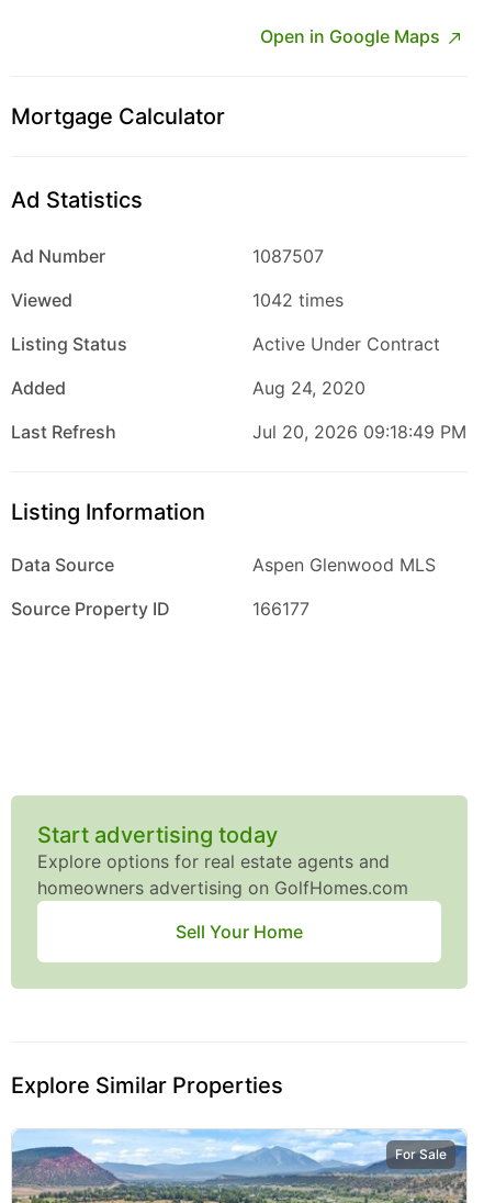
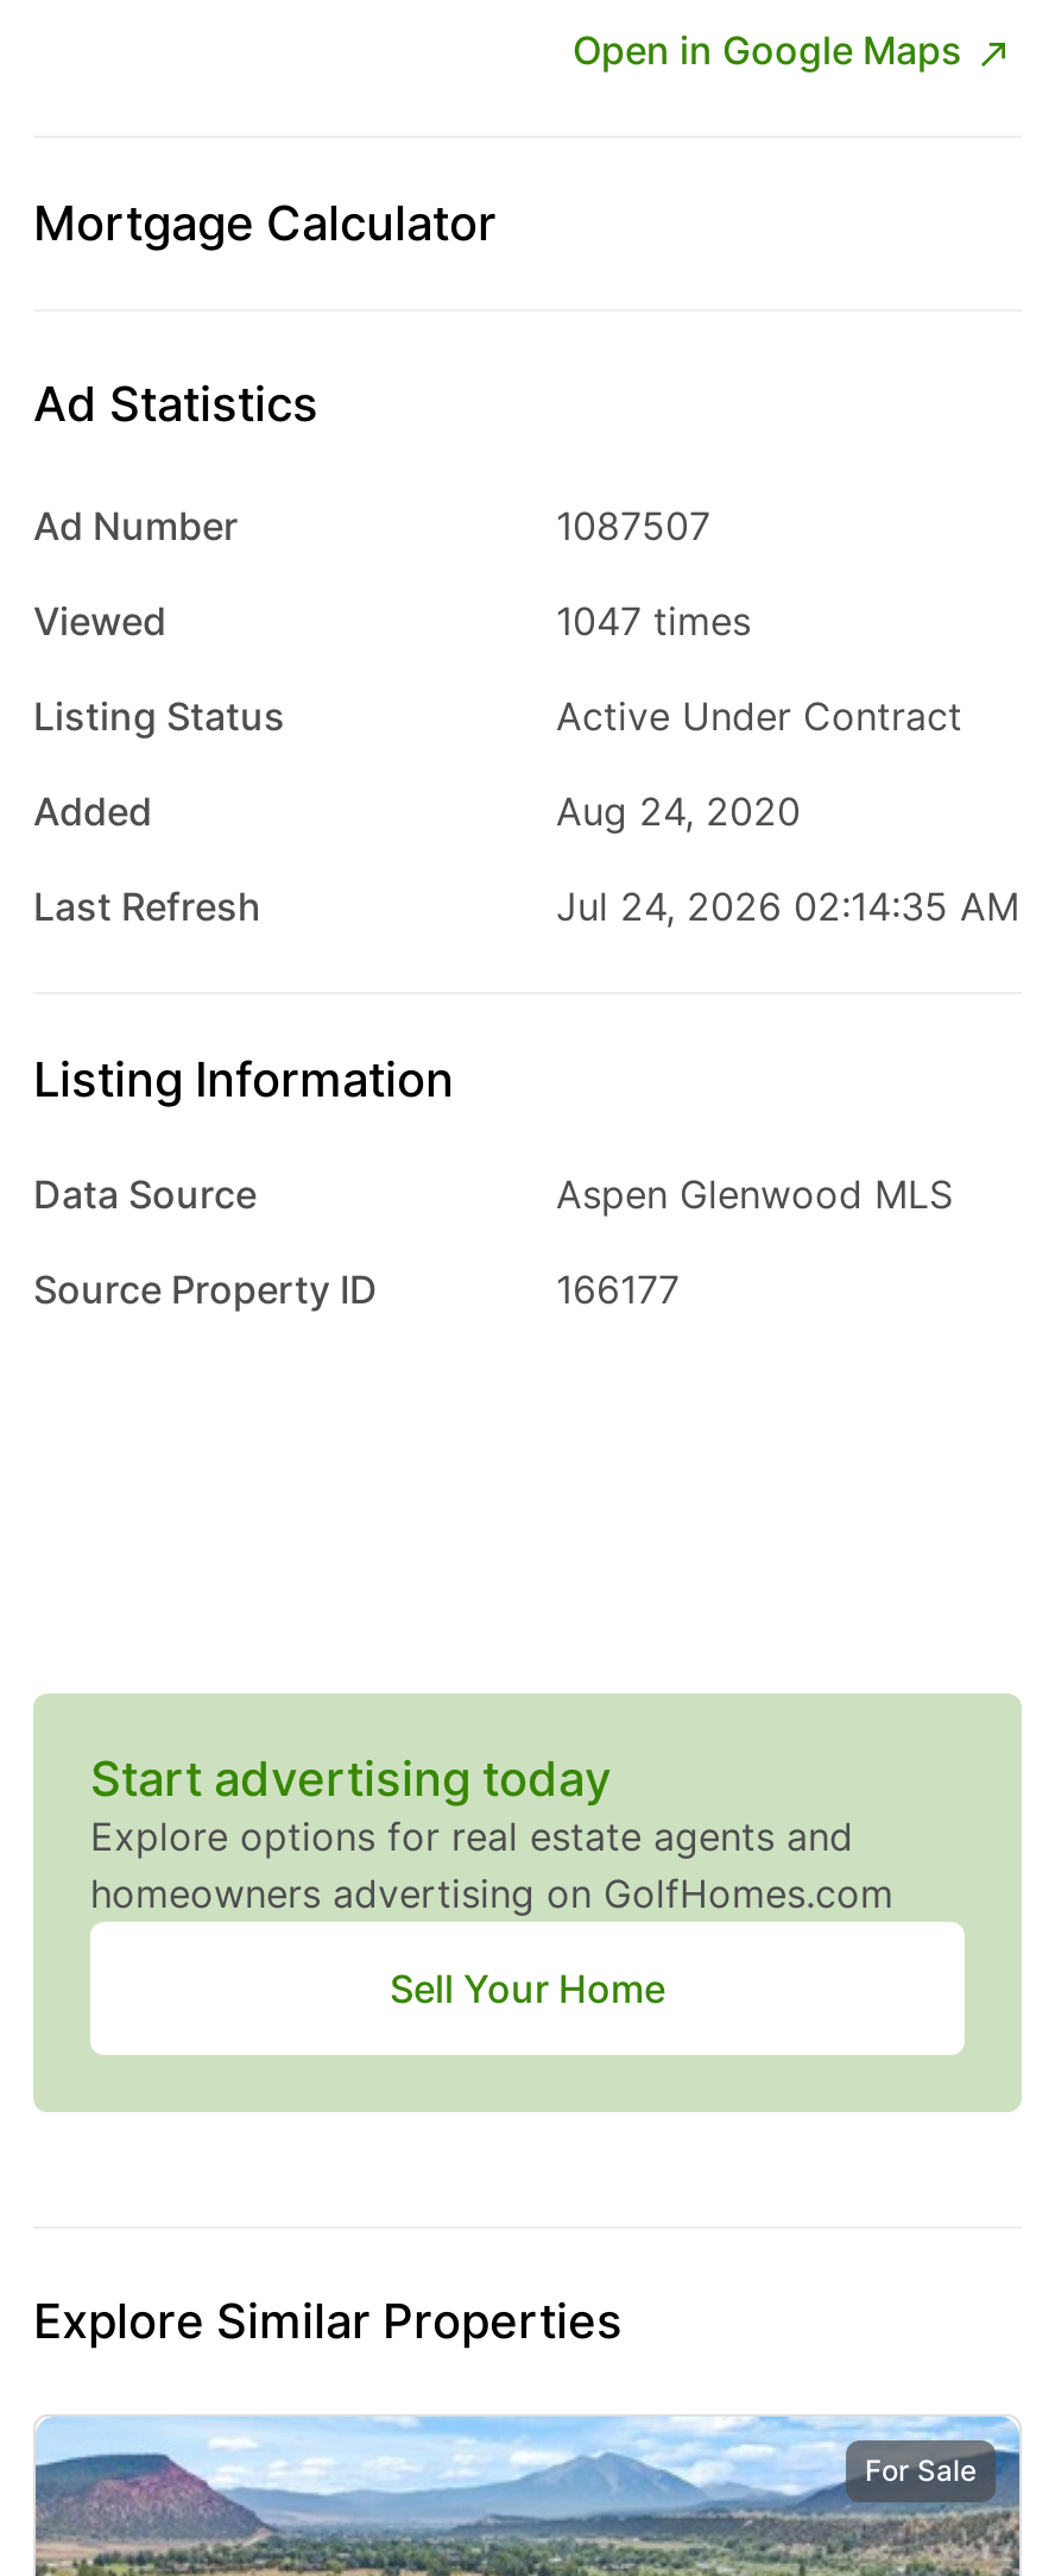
[252,289,344,311] 1042 times -> [556,596,751,644] 1047 times
[252,420,466,442] Jul 20, 2026 09:18:49 PM -> [556,882,1019,929] Jul 24, 2026 02:14:35 AM

